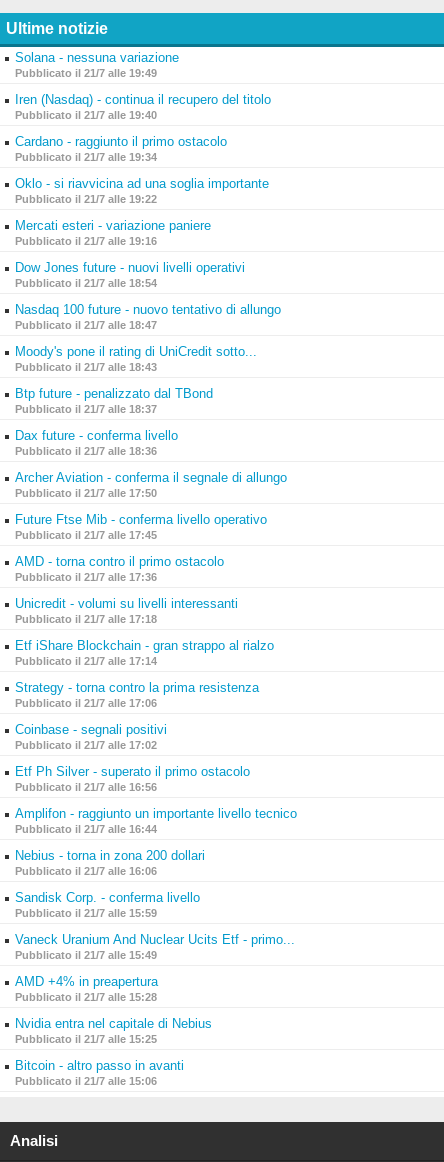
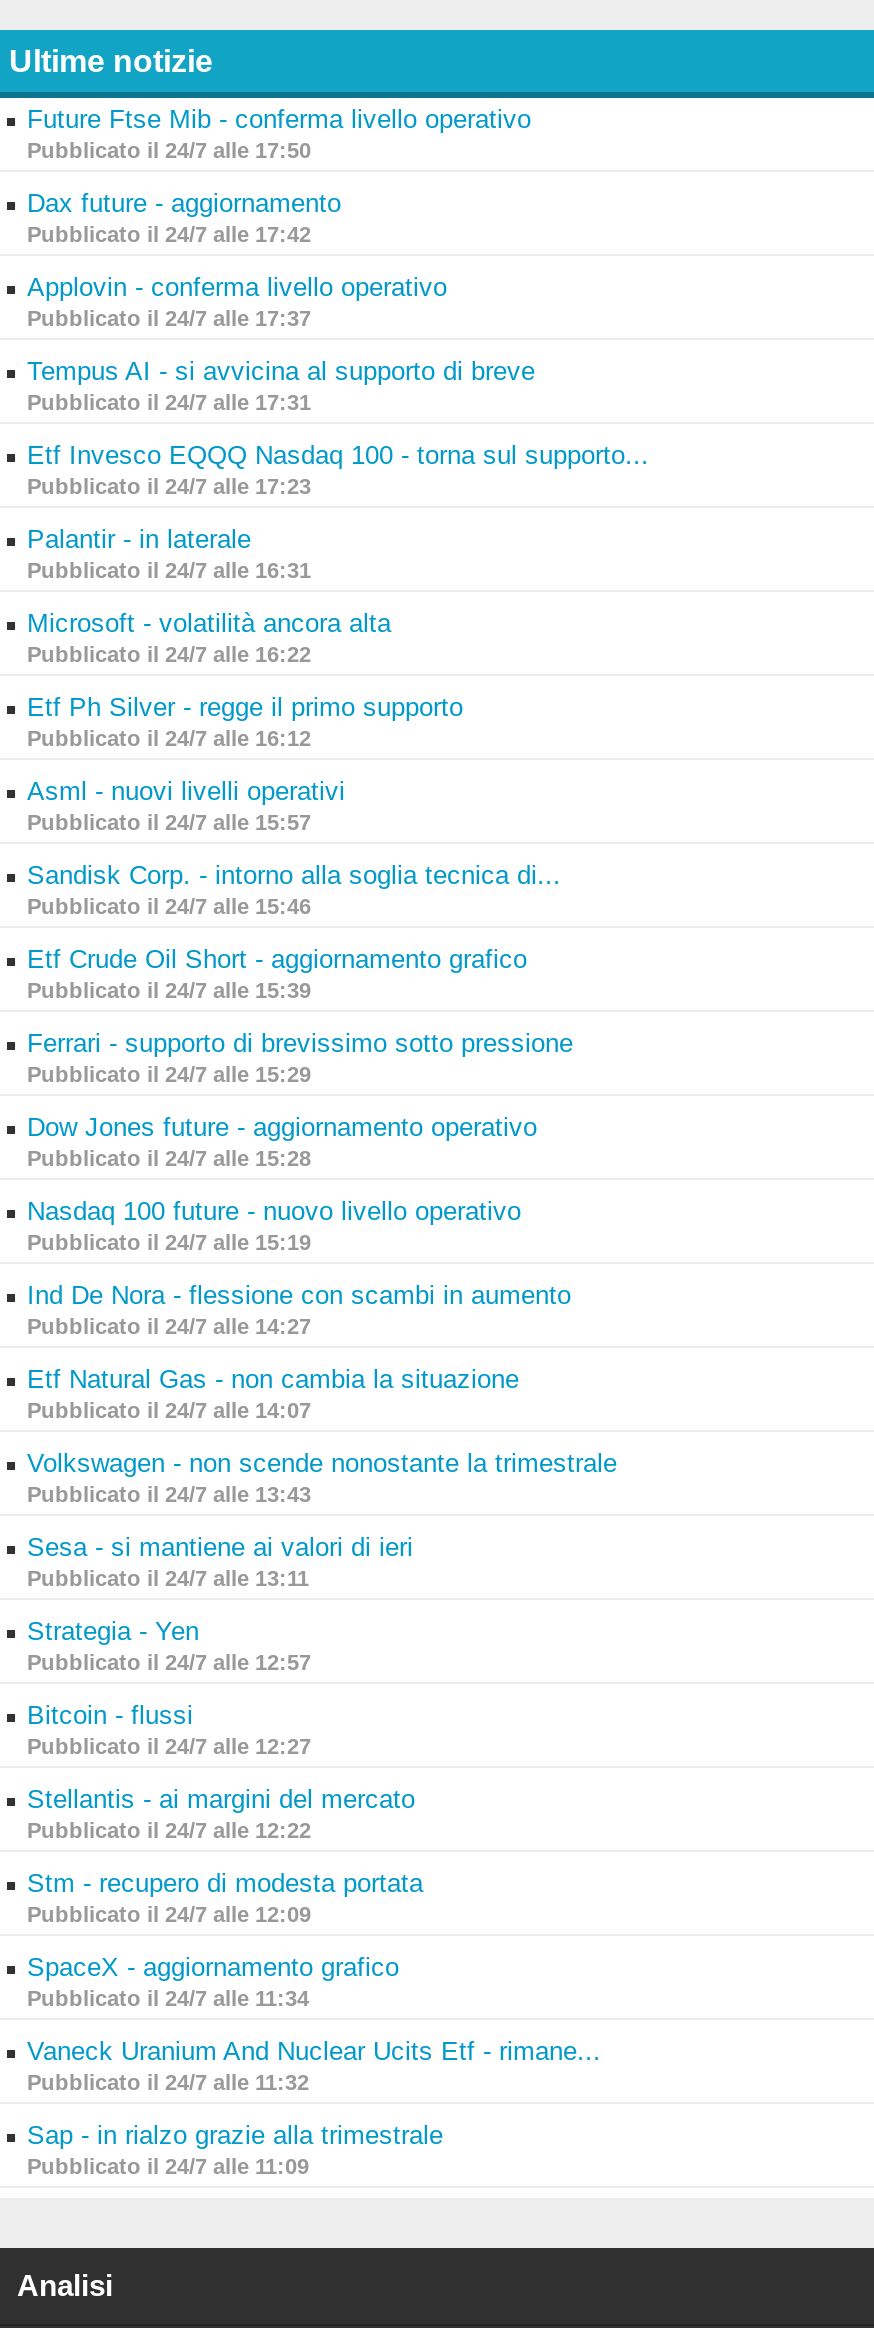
[15,50,287,499] Solana - nessuna variazione | Pubblicato il 21/7 alle 19:49 | Iren (Nasdaq) - continua il recupero del titolo | Pubblicato il 21/7 alle 19:40 | Cardano - raggiunto il primo ostacolo | Pubblicato il 21/7 alle 19:34 | Oklo - si riavvicina ad una soglia importante | Pubblicato il 21/7 alle 19:22 | Mercati esteri - variazione paniere | Pubblicato il 21/7 alle 19:16 | Dow Jones future - nuovi livelli operativi | Pubblicato il 21/7 alle 18:54 | Nasdaq 100 future - nuovo tentativo di allungo | Pubblicato il 21/7 alle 18:47 | Moody's pone il rating di UniCredit sotto... | Pubblicato il 21/7 alle 18:43 | Btp future - penalizzato dal TBond | Pubblicato il 21/7 alle 18:37 | Dax future - conferma livello | Pubblicato il 21/7 alle 18:36 | Archer Aviation - conferma il segnale di allungo | Pubblicato il 21/7 alle 17:50 -> none
moved [15,512,267,527] -> [27,104,531,134]: Future Ftse Mib - conferma livello operativo
[15,529,297,1087] Pubblicato il 21/7 alle 17:45 | AMD - torna contro il primo ostacolo | Pubblicato il 21/7 alle 17:36 | Unicredit - volumi su livelli interessanti | Pubblicato il 21/7 alle 17:18 | Etf iShare Blockchain - gran strappo al rialzo | Pubblicato il 21/7 alle 17:14 | Strategy - torna contro la prima resistenza | Pubblicato il 21/7 alle 17:06 | Coinbase - segnali positivi | Pubblicato il 21/7 alle 17:02 | Etf Ph Silver - superato il primo ostacolo | Pubblicato il 21/7 alle 16:56 | Amplifon - raggiunto un importante livello tecnico | Pubblicato il 21/7 alle 16:44 | Nebius - torna in zona 200 dollari | Pubblicato il 21/7 alle 16:06 | Sandisk Corp. - conferma livello | Pubblicato il 21/7 alle 15:59 | Vaneck Uranium And Nuclear Ucits Etf - primo... | Pubblicato il 21/7 alle 15:49 | AMD +4% in preapertura | Pubblicato il 21/7 alle 15:28 | Nvidia entra nel capitale di Nebius | Pubblicato il 21/7 alle 15:25 | Bitcoin - altro passo in avanti | Pubblicato il 21/7 alle 15:06 -> [27,138,649,2178] Pubblicato il 24/7 alle 17:50 | Dax future - aggiornamento | Pubblicato il 24/7 alle 17:42 | Applovin - conferma livello operativo | Pubblicato il 24/7 alle 17:37 | Tempus AI - si avvicina al supporto di breve | Pubblicato il 24/7 alle 17:31 | Etf Invesco EQQQ Nasdaq 100 - torna sul supporto... | Pubblicato il 24/7 alle 17:23 | Palantir - in laterale | Pubblicato il 24/7 alle 16:31 | Microsoft - volatilità ancora alta | Pubblicato il 24/7 alle 16:22 | Etf Ph Silver - regge il primo supporto | Pubblicato il 24/7 alle 16:12 | Asml - nuovi livelli operativi | Pubblicato il 24/7 alle 15:57 | Sandisk Corp. - intorno alla soglia tecnica di... | Pubblicato il 24/7 alle 15:46 | Etf Crude Oil Short - aggiornamento grafico | Pubblicato il 24/7 alle 15:39 | Ferrari - supporto di brevissimo sotto pressione | Pubblicato il 24/7 alle 15:29 | Dow Jones future - aggiornamento operativo | Pubblicato il 24/7 alle 15:28 | Nasdaq 100 future - nuovo livello operativo | Pubblicato il 24/7 alle 15:19 | Ind De Nora - flessione con scambi in aumento | Pubblicato il 24/7 alle 14:27 | Etf Natural Gas - non cambia la situazione | Pubblicato il 24/7 alle 14:07 | Volkswagen - non scende nonostante la trimestrale | Pubblicato il 24/7 alle 13:43 | Sesa - si mantiene ai valori di ieri | Pubblicato il 24/7 alle 13:11 | Strategia - Yen | Pubblicato il 24/7 alle 12:57 | Bitcoin - flussi | Pubblicato il 24/7 alle 12:27 | Stellantis - ai margini del mercato | Pubblicato il 24/7 alle 12:22 | Stm - recupero di modesta portata | Pubblicato il 24/7 alle 12:09 | SpaceX - aggiornamento grafico | Pubblicato il 24/7 alle 11:34 | Vaneck Uranium And Nuclear Ucits Etf - rimane... | Pubblicato il 24/7 alle 11:32 | Sap - in rialzo grazie alla trimestrale | Pubblicato il 24/7 alle 11:09

